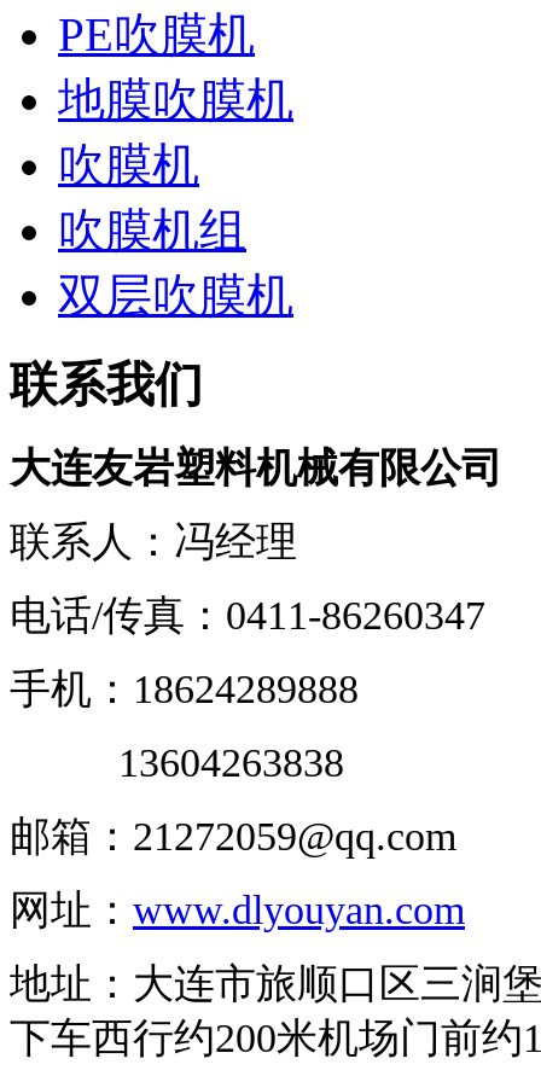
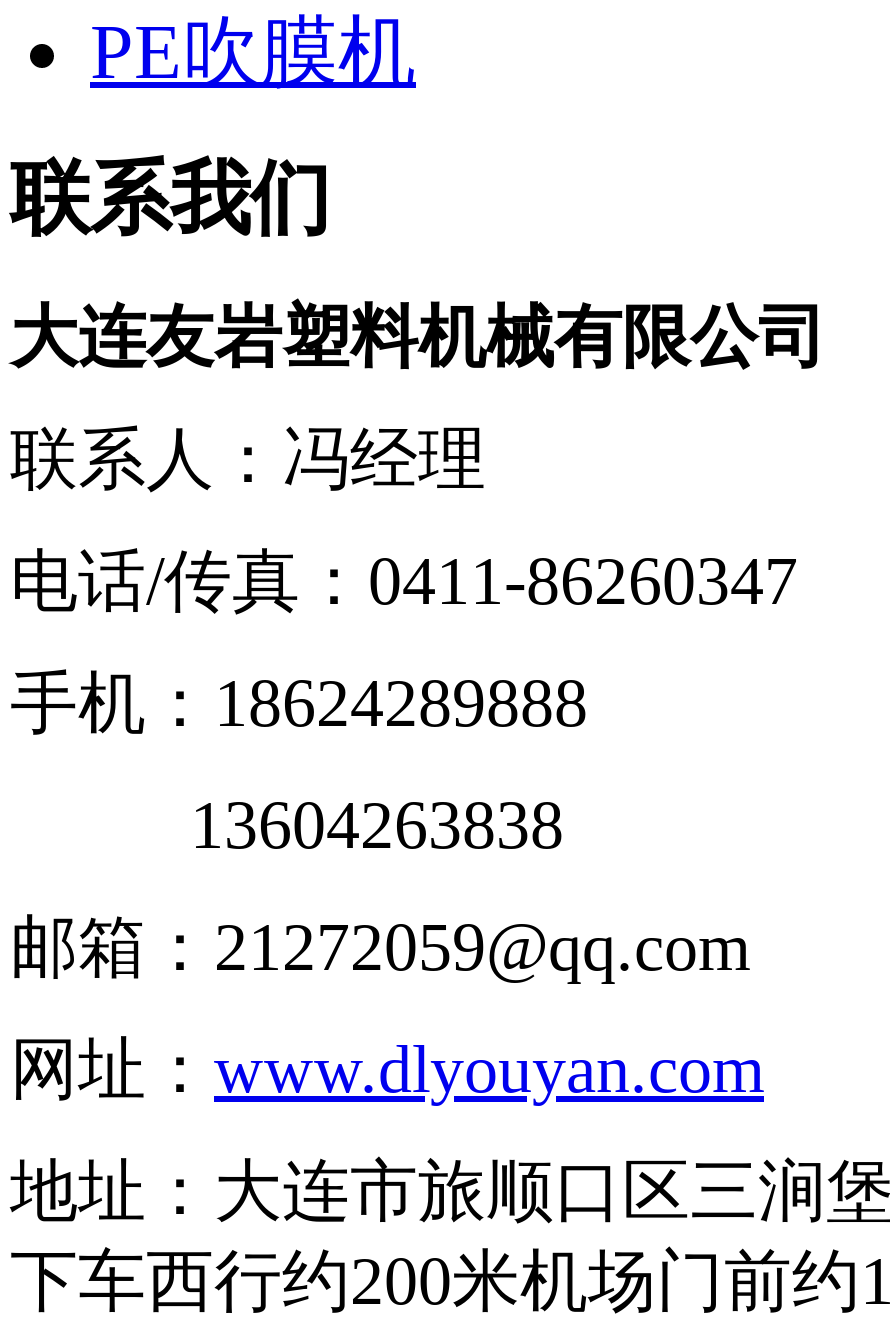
[58,74,293,322] 地膜吹膜机 | 吹膜机 | 吹膜机组 | 双层吹膜机 -> none

